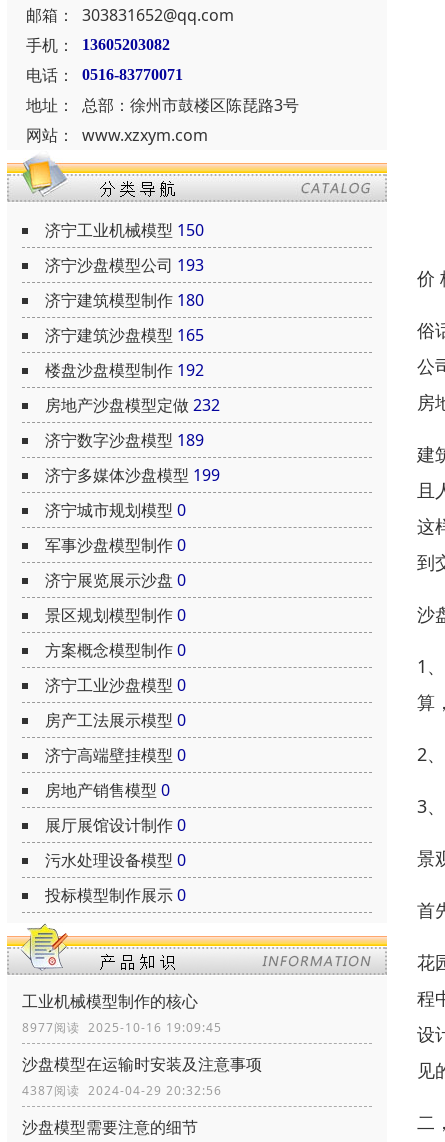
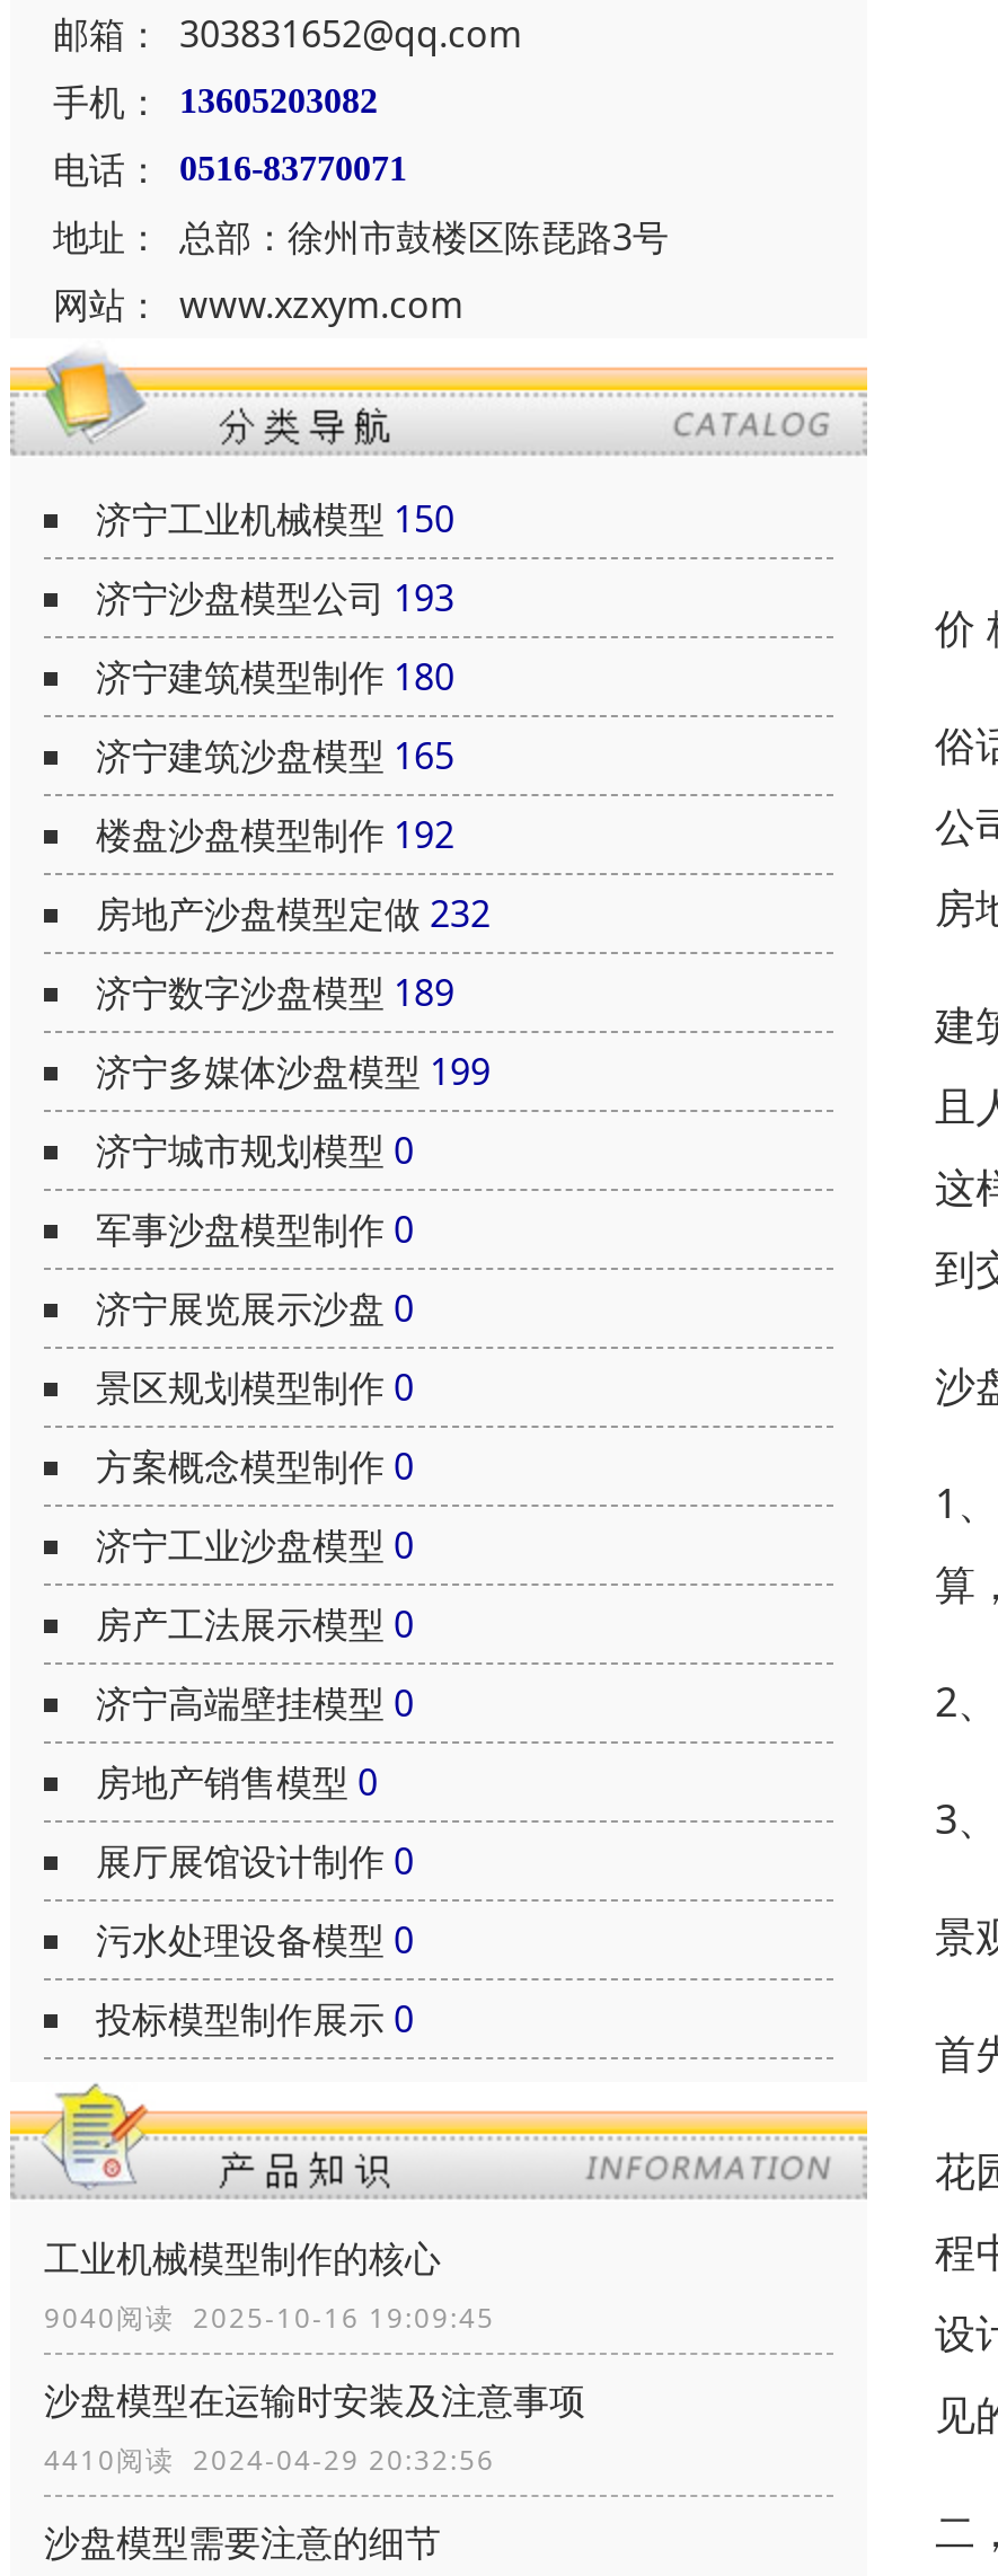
[22,1019,222,1036] 8977阅读 2025-10-16 19:09:45 -> [44,2299,495,2337] 9040阅读 2025-10-16 19:09:45
[22,1082,222,1099] 4387阅读 2024-04-29 20:32:56 -> [44,2441,495,2479] 4410阅读 2024-04-29 20:32:56

